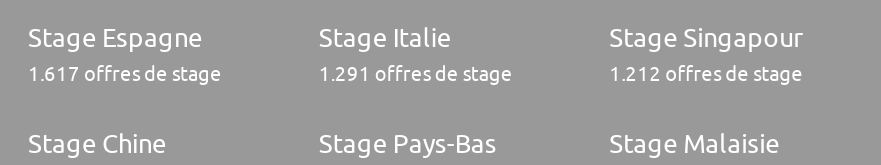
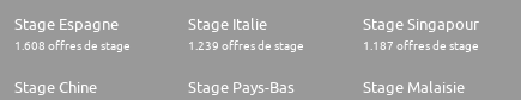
[28,61,222,85] 1.617 offres de stage -> [14,38,131,52] 1.608 offres de stage
[319,61,513,85] 1.291 offres de stage -> [188,38,305,52] 1.239 offres de stage
[609,61,803,85] 1.212 offres de stage -> [363,38,479,52] 1.187 offres de stage

